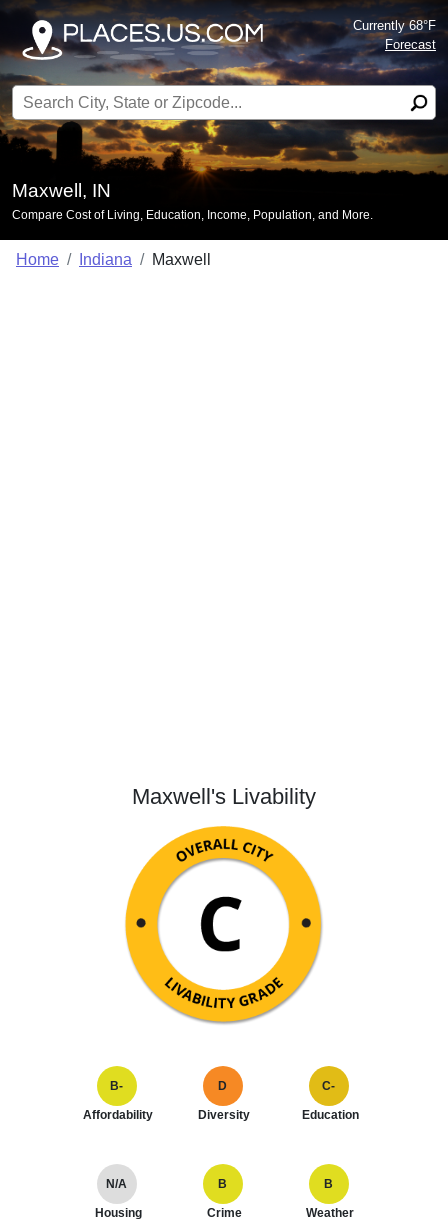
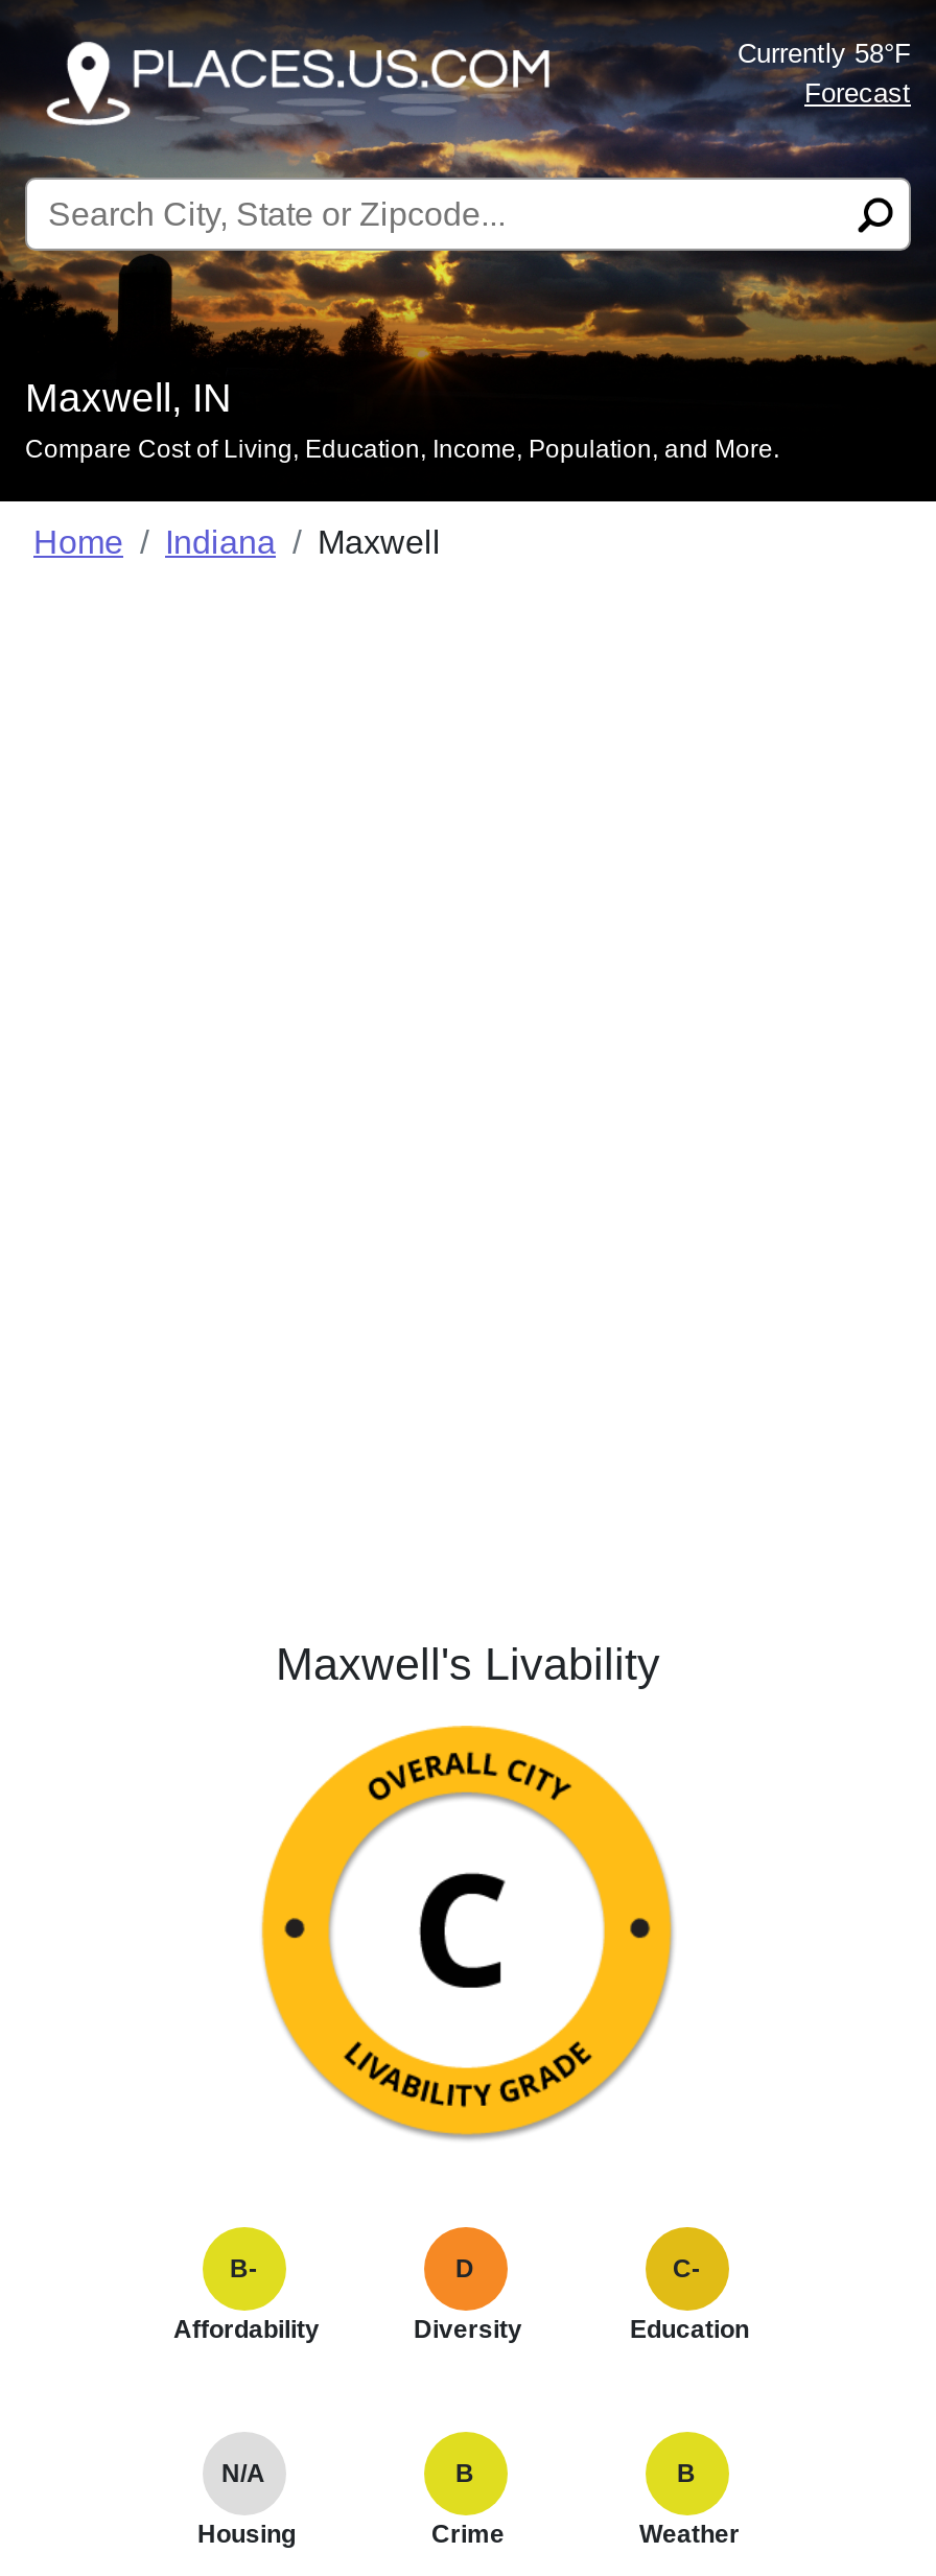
[353,18,436,33] Currently 68°F -> [738,38,911,69] Currently 58°F

